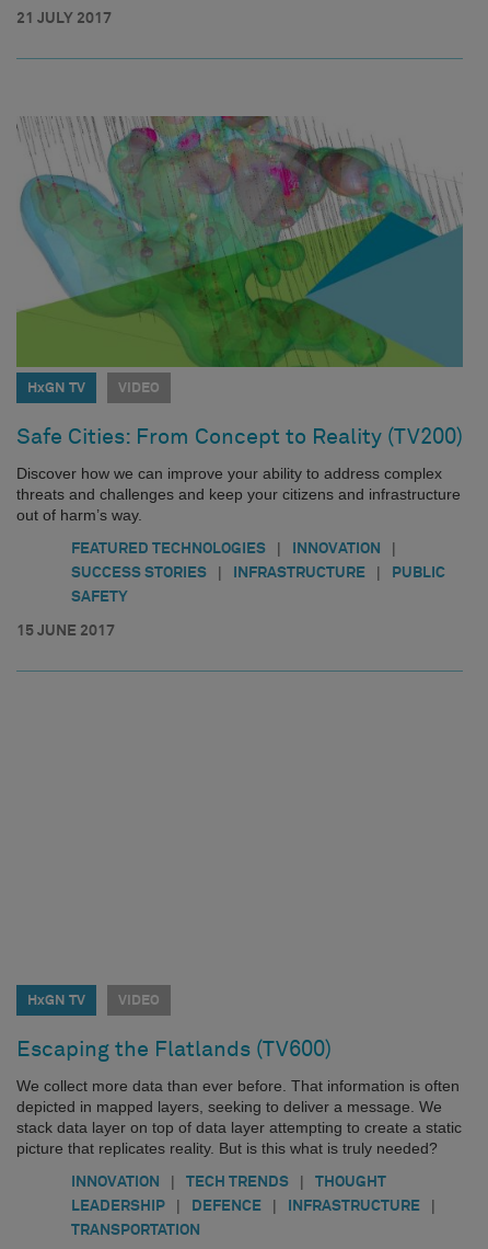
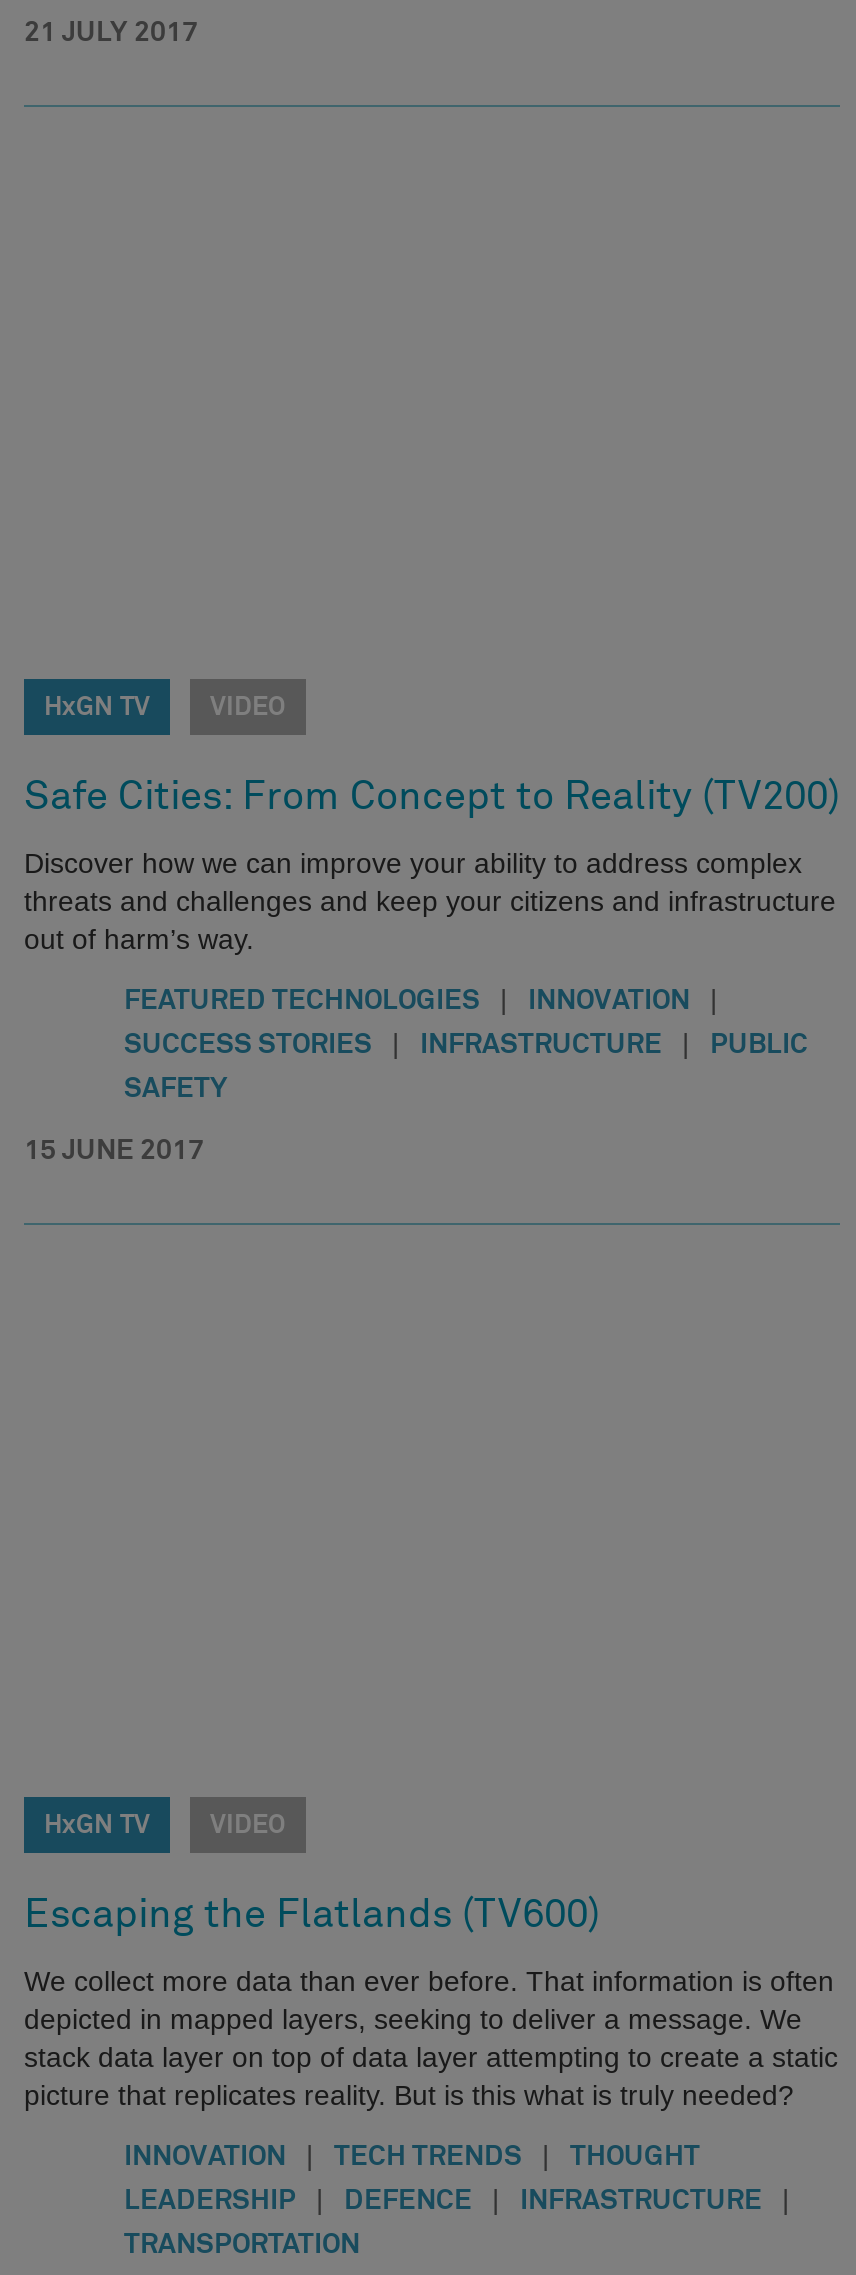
[15,115,464,368] [image] -> none

